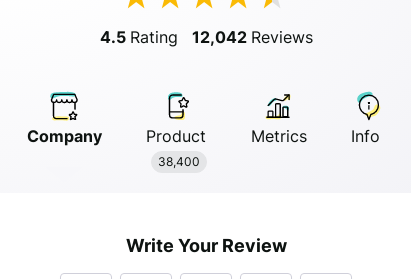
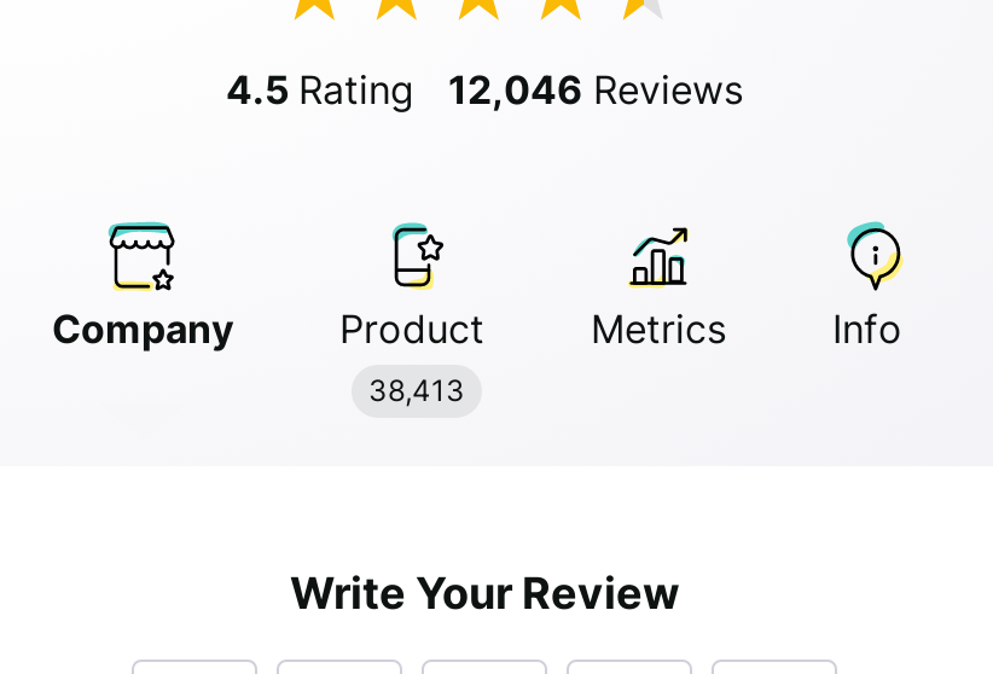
[99,27,312,47] 4.5 Rating 12,042 Reviews -> [226,65,743,114] 4.5 Rating 12,046 Reviews
[157,154,199,169] 38,400 -> [368,371,465,407] 38,413

